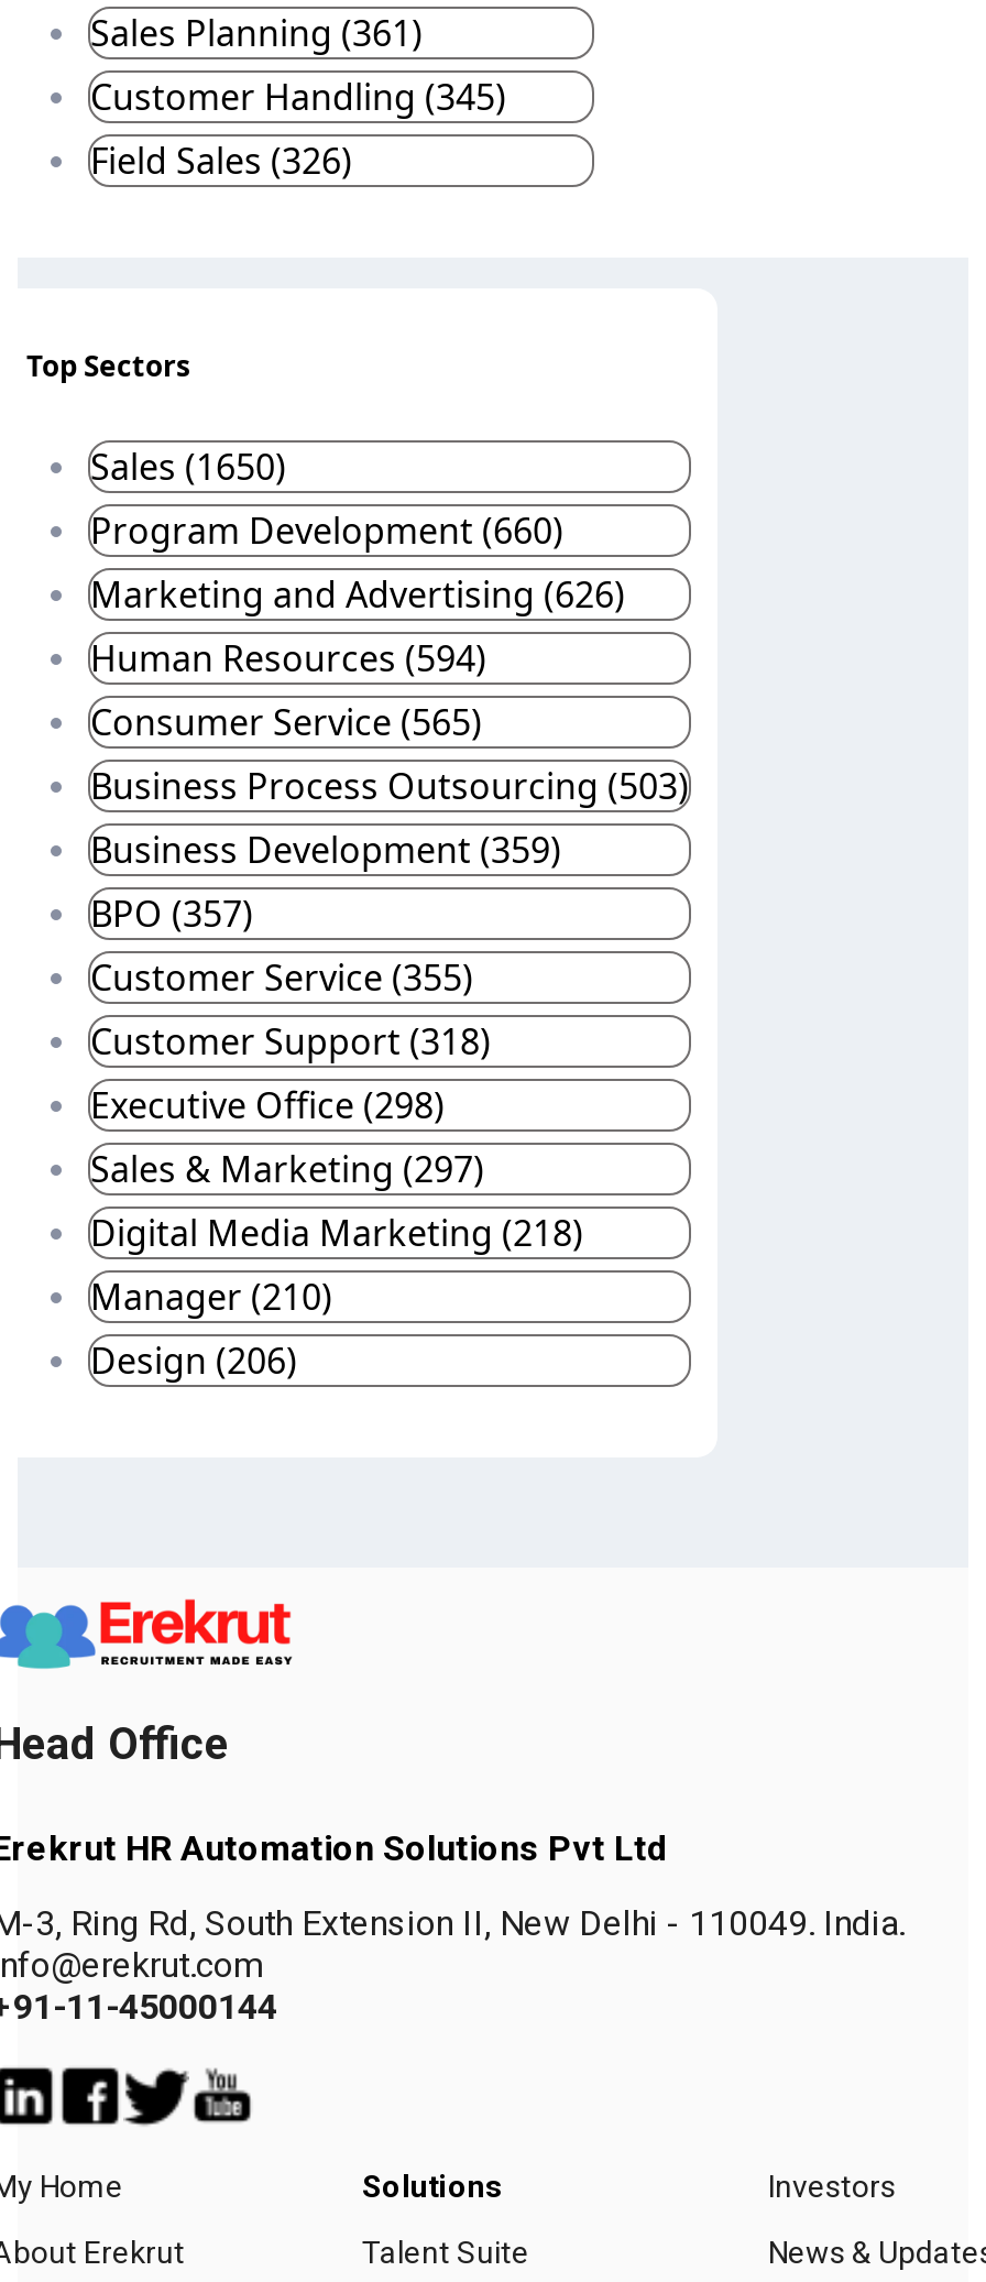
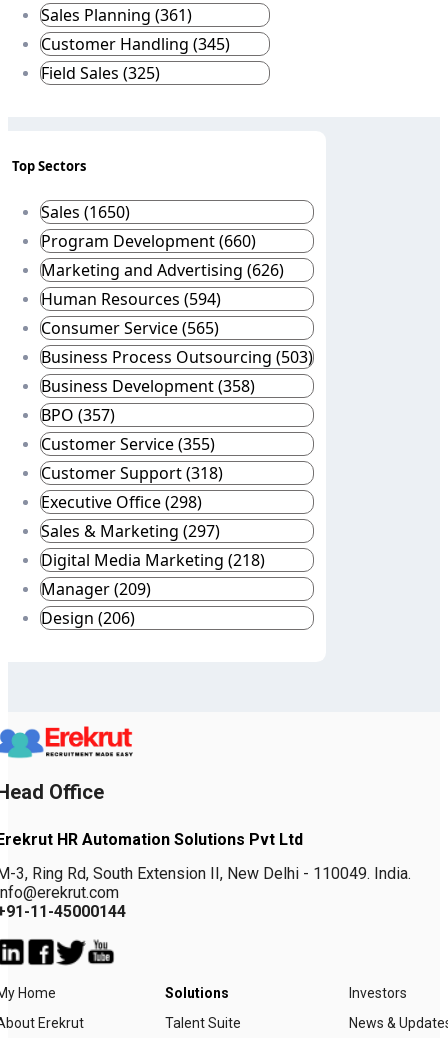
[90,136,352,184] Field Sales (326) -> [41,62,160,84] Field Sales (325)
[90,826,561,874] Business Development (359) -> [41,375,255,397] Business Development (358)
[90,1273,332,1321] Manager (210) -> [41,578,151,600] Manager (209)

